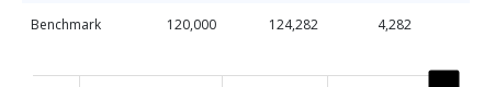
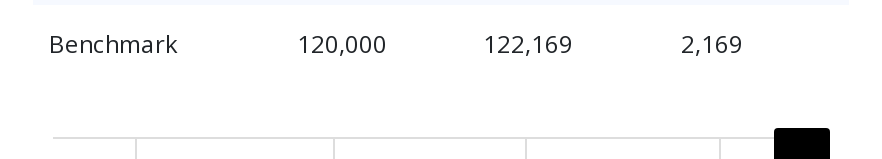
[269,15,318,34] 124,282 -> [483,27,573,61] 122,169
[378,15,412,34] 4,282 -> [681,27,743,61] 2,169

